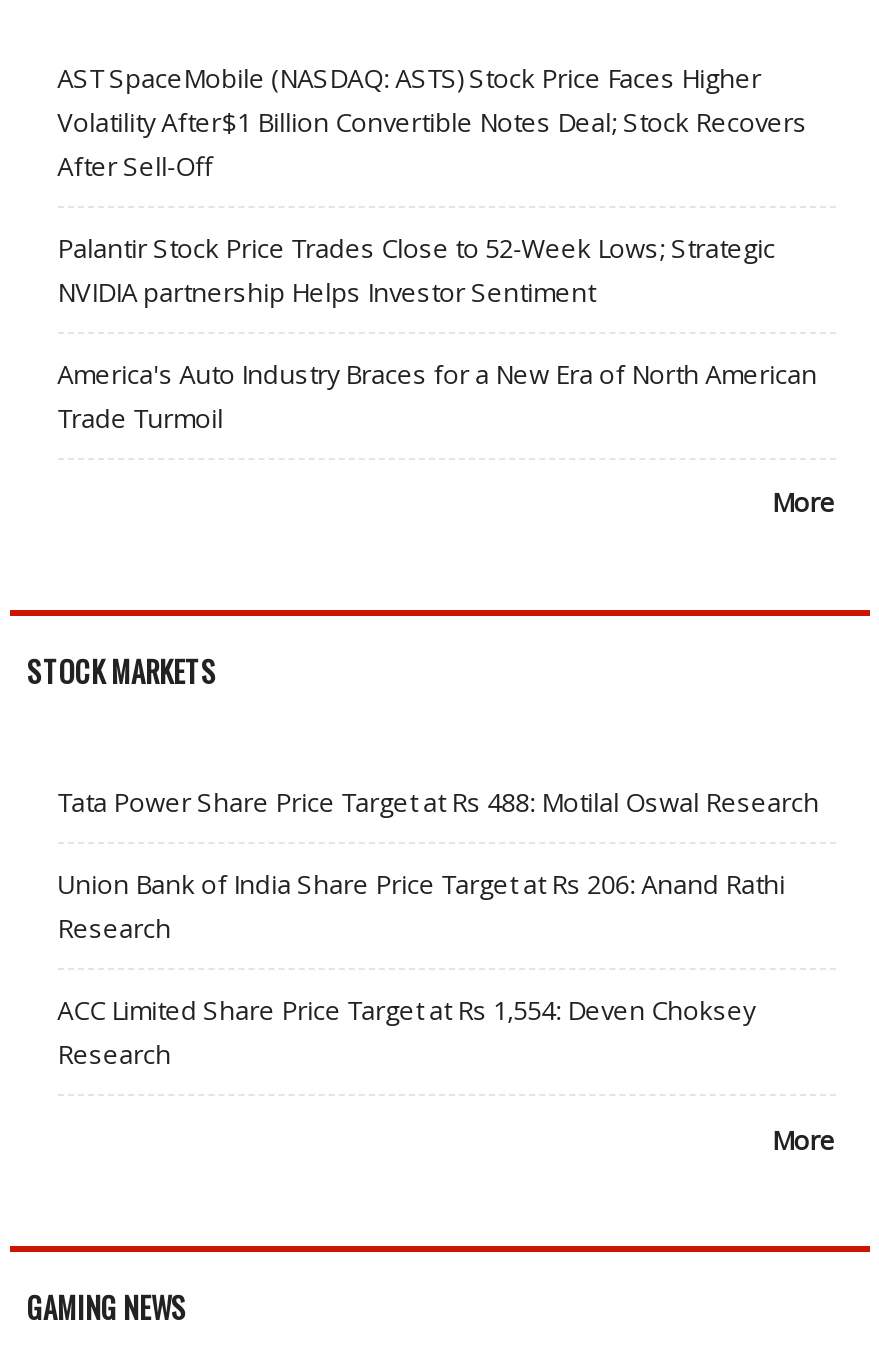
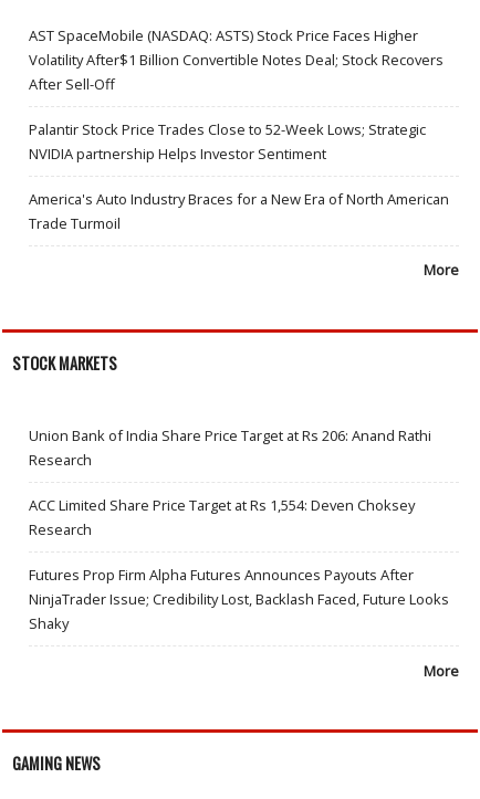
[57,784,819,820] Tata Power Share Price Target at Rs 488: Motilal Oswal Research -> none
moved [57,866,785,1072] -> [28,426,431,539]: Union Bank of India Share Price Target at Rs 206: Anand Rathi | Research | ACC Limited Share Price Target at Rs 1,554: Deven Choksey | Research
none -> [28,565,449,633] Futures Prop Firm Alpha Futures Announces Payouts After | NinjaTrader Issue; Credibility Lost, Backlash Faced, Future Looks | Shaky

